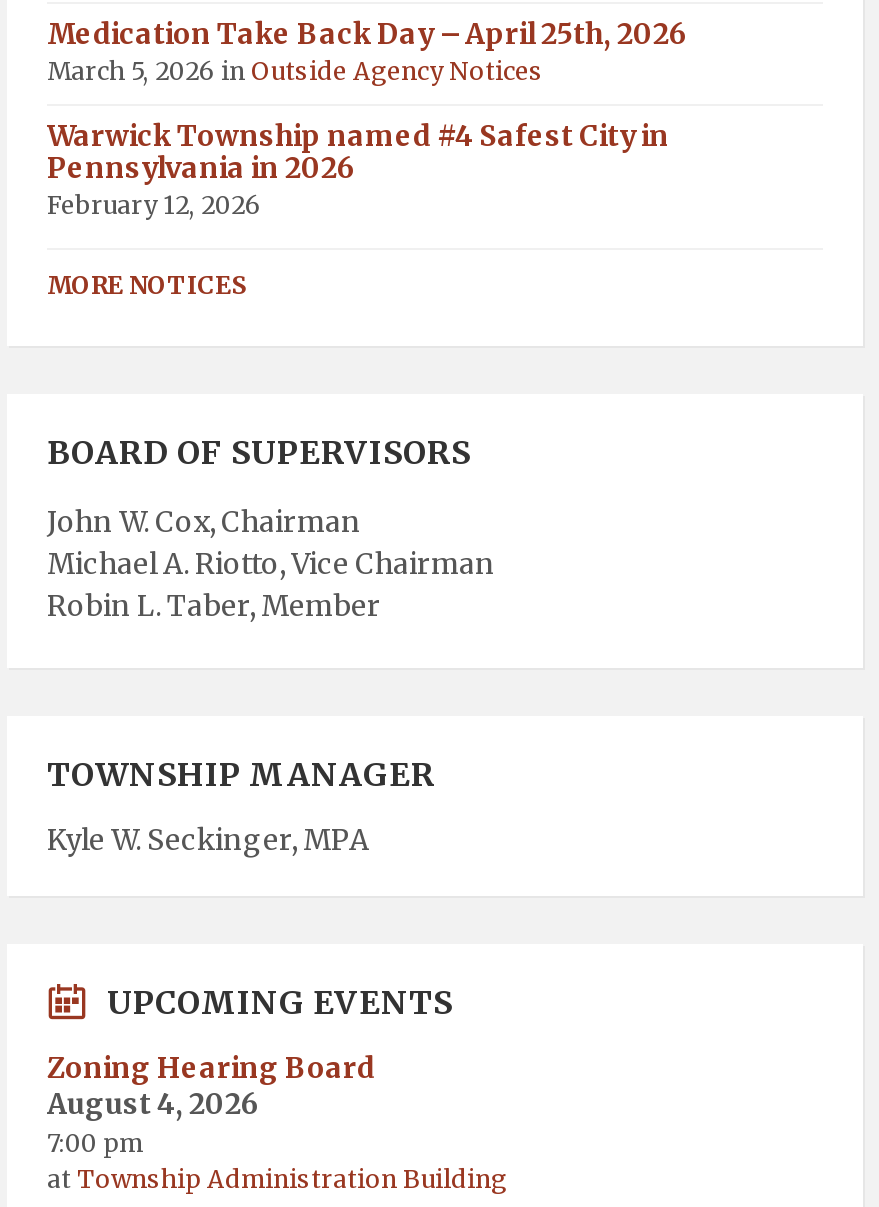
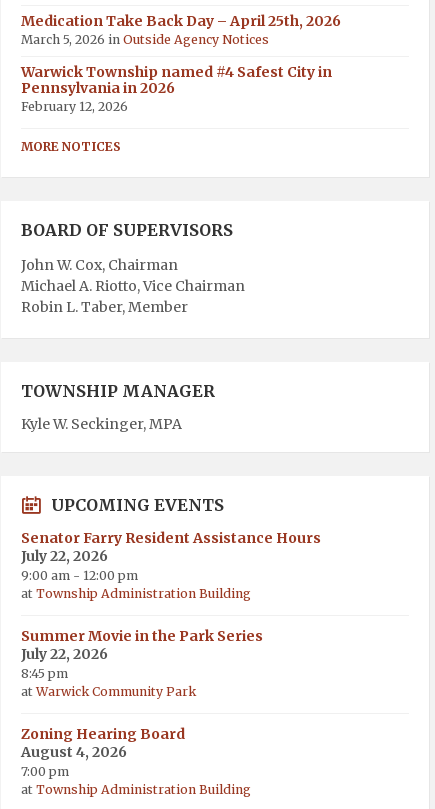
none -> [21,529,321,699] Senator Farry Resident Assistance Hours | July 22, 2026 | 9:00 am - 12:00 pm | at Township Administration Building | Summer Movie in the Park Series | July 22, 2026 | 8:45 pm | at Warwick Community Park

